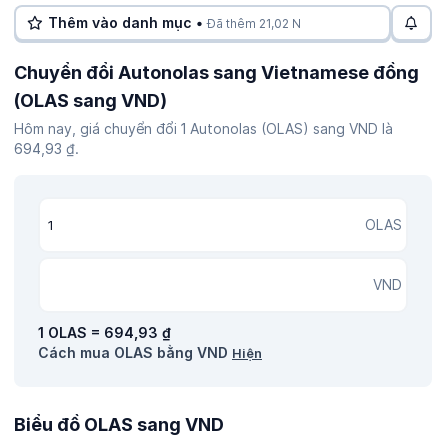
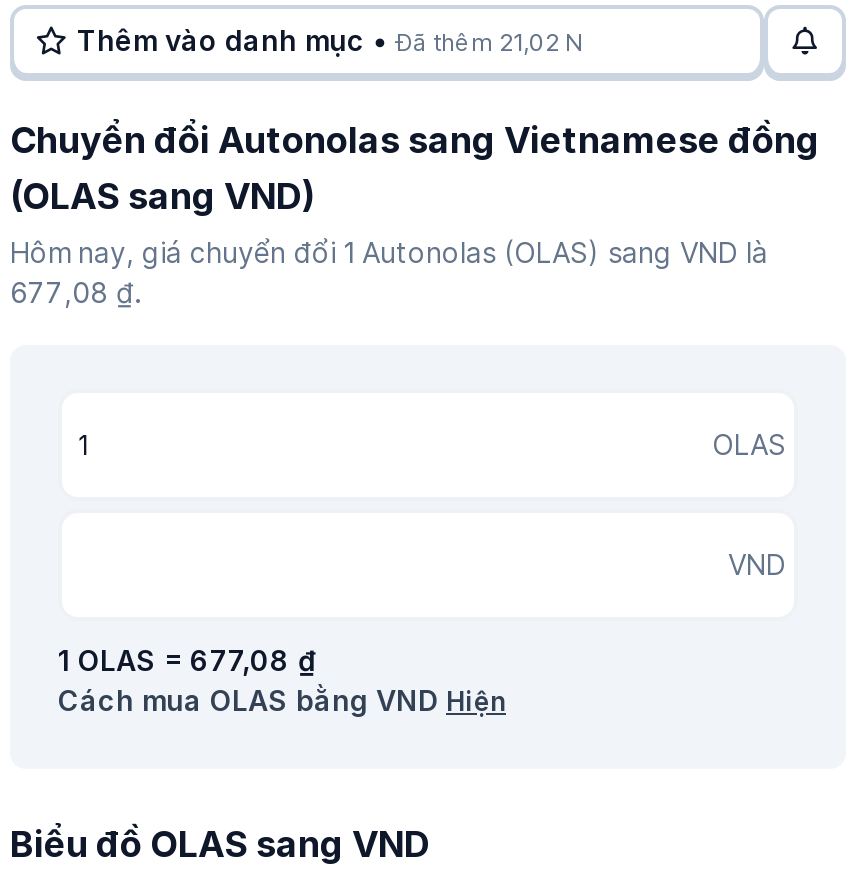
[14,140,79,157] 694,93 ₫. -> [10,275,142,309] 677,08 ₫.
[38,324,171,341] 1 OLAS = 694,93 ₫ -> [58,643,316,677] 1 OLAS = 677,08 ₫

